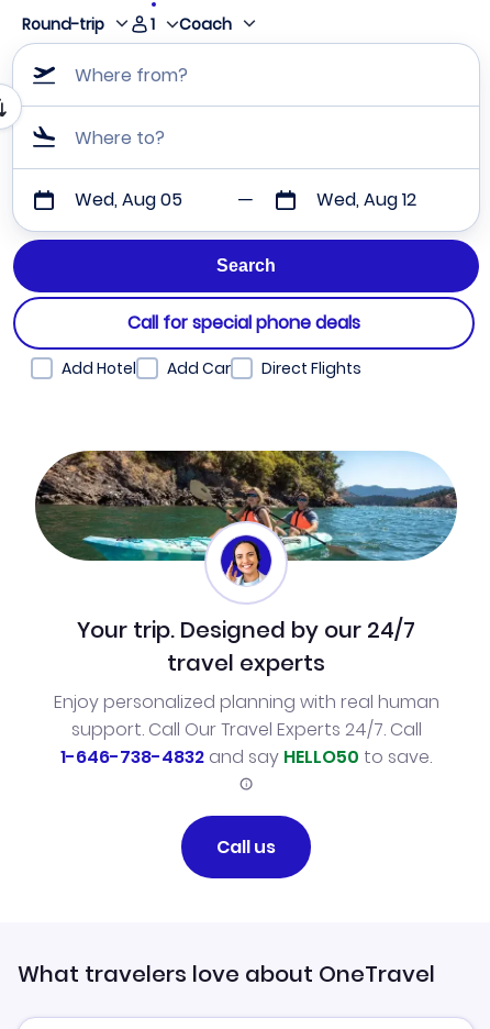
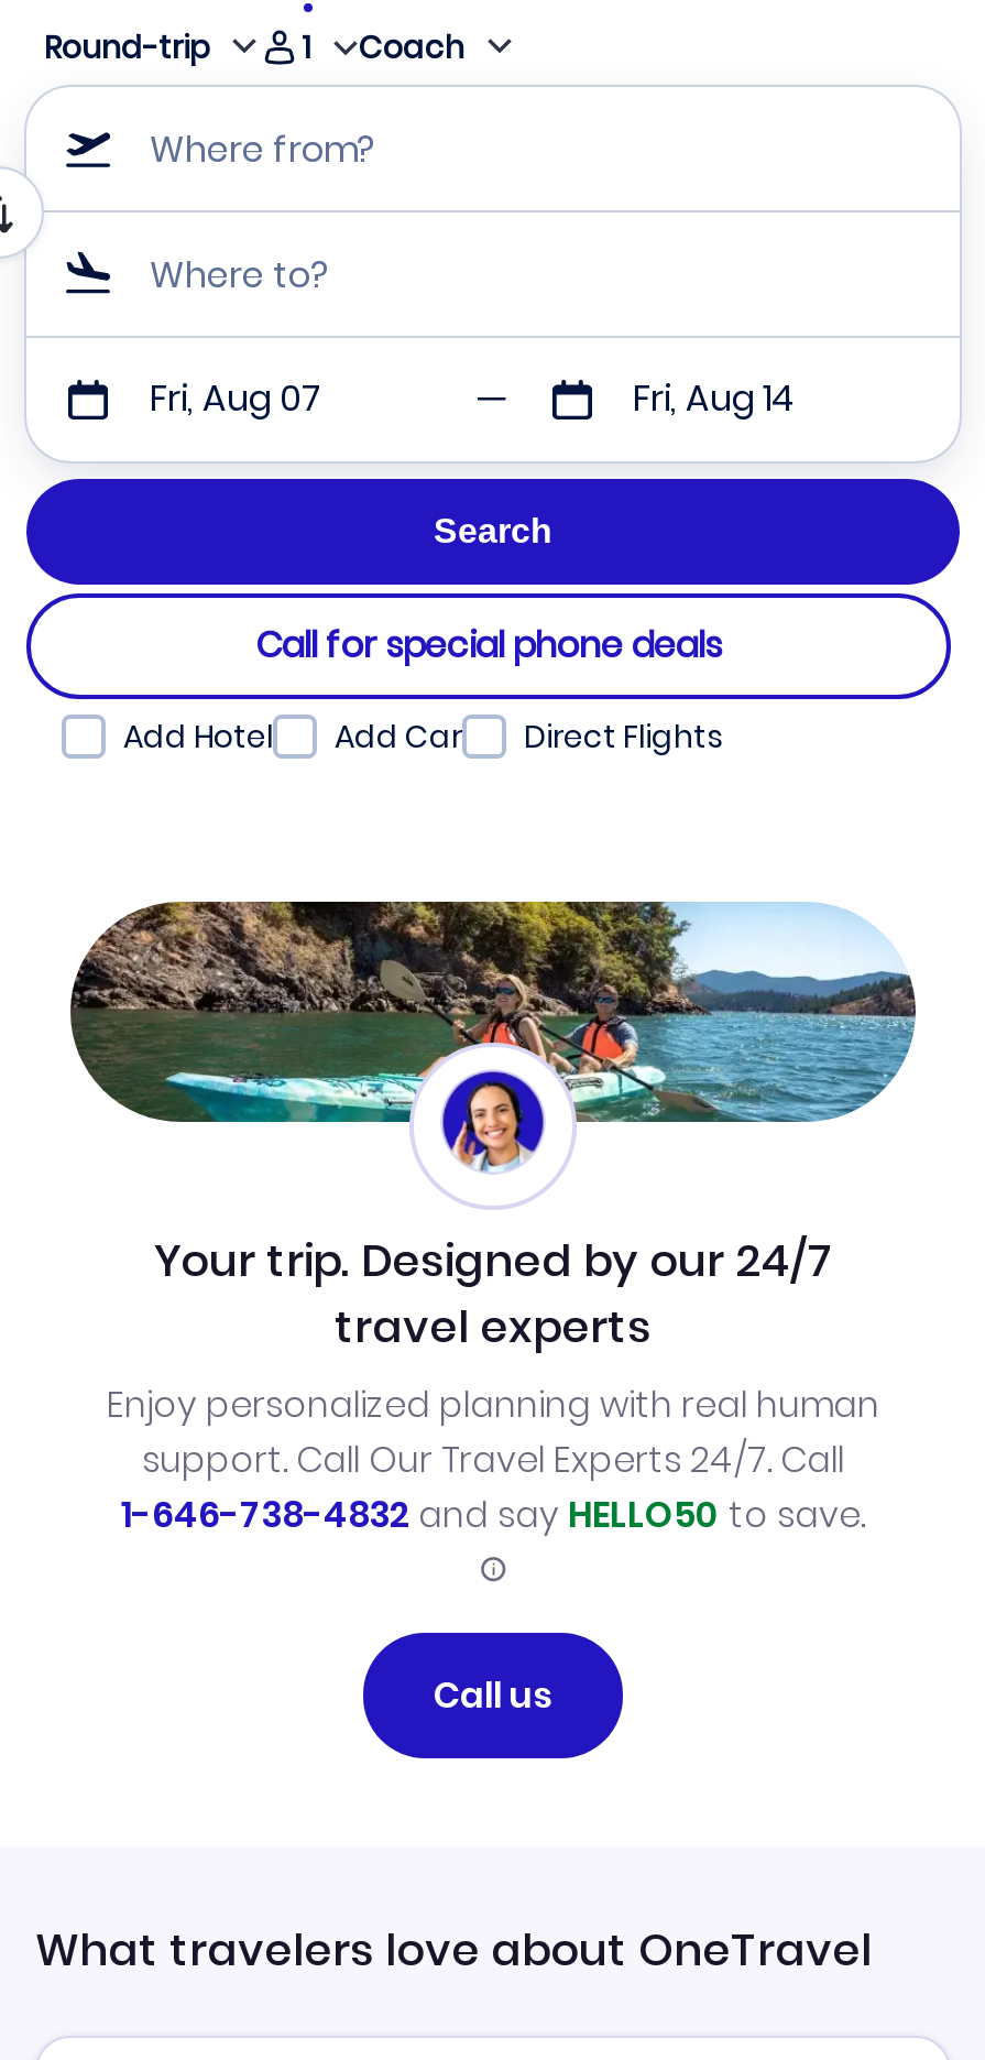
[75,187,182,213] Wed, Aug 05 -> [150,374,321,425] Fri, Aug 07
[316,187,416,213] Wed, Aug 12 -> [633,374,796,425] Fri, Aug 14

